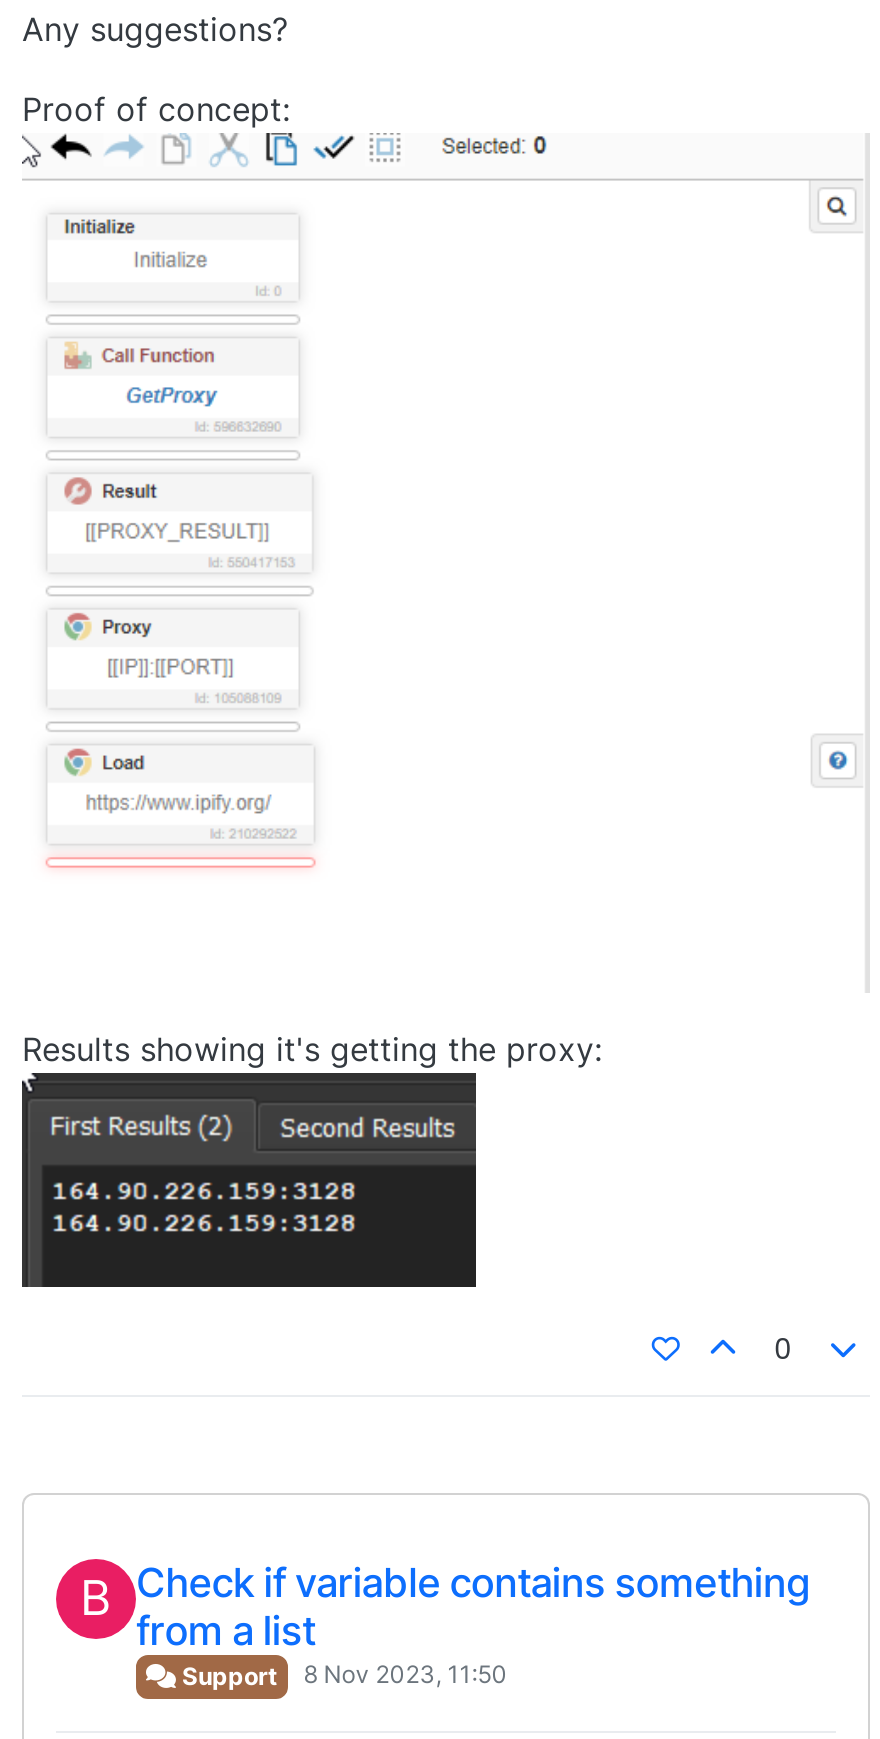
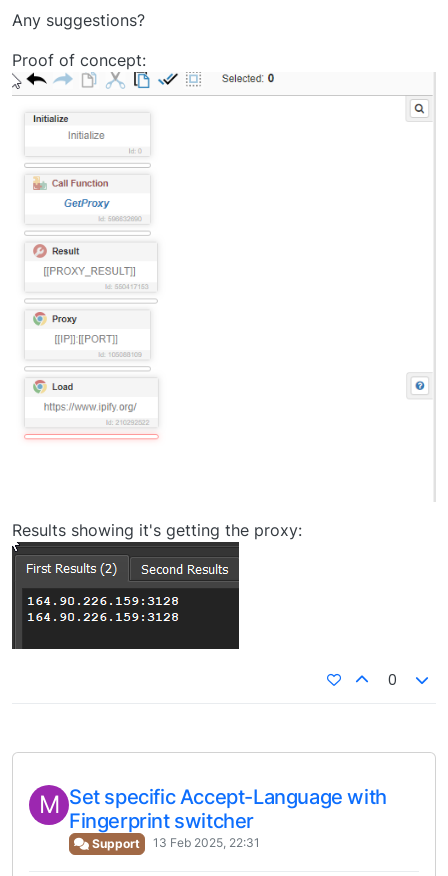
[80,1559,809,1655] B Check if variable contains something | from a list -> [38,785,387,833] M Set specific Accept-Language with | Fingerprint switcher
[176,1659,508,1691] Support 8 Nov 2023, 11:50 -> [89,835,260,851] Support 13 Feb 2025, 22:31

